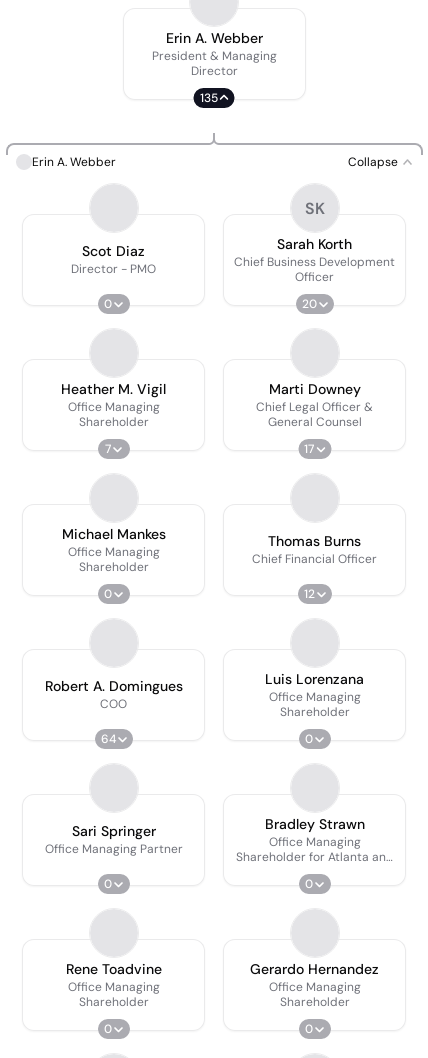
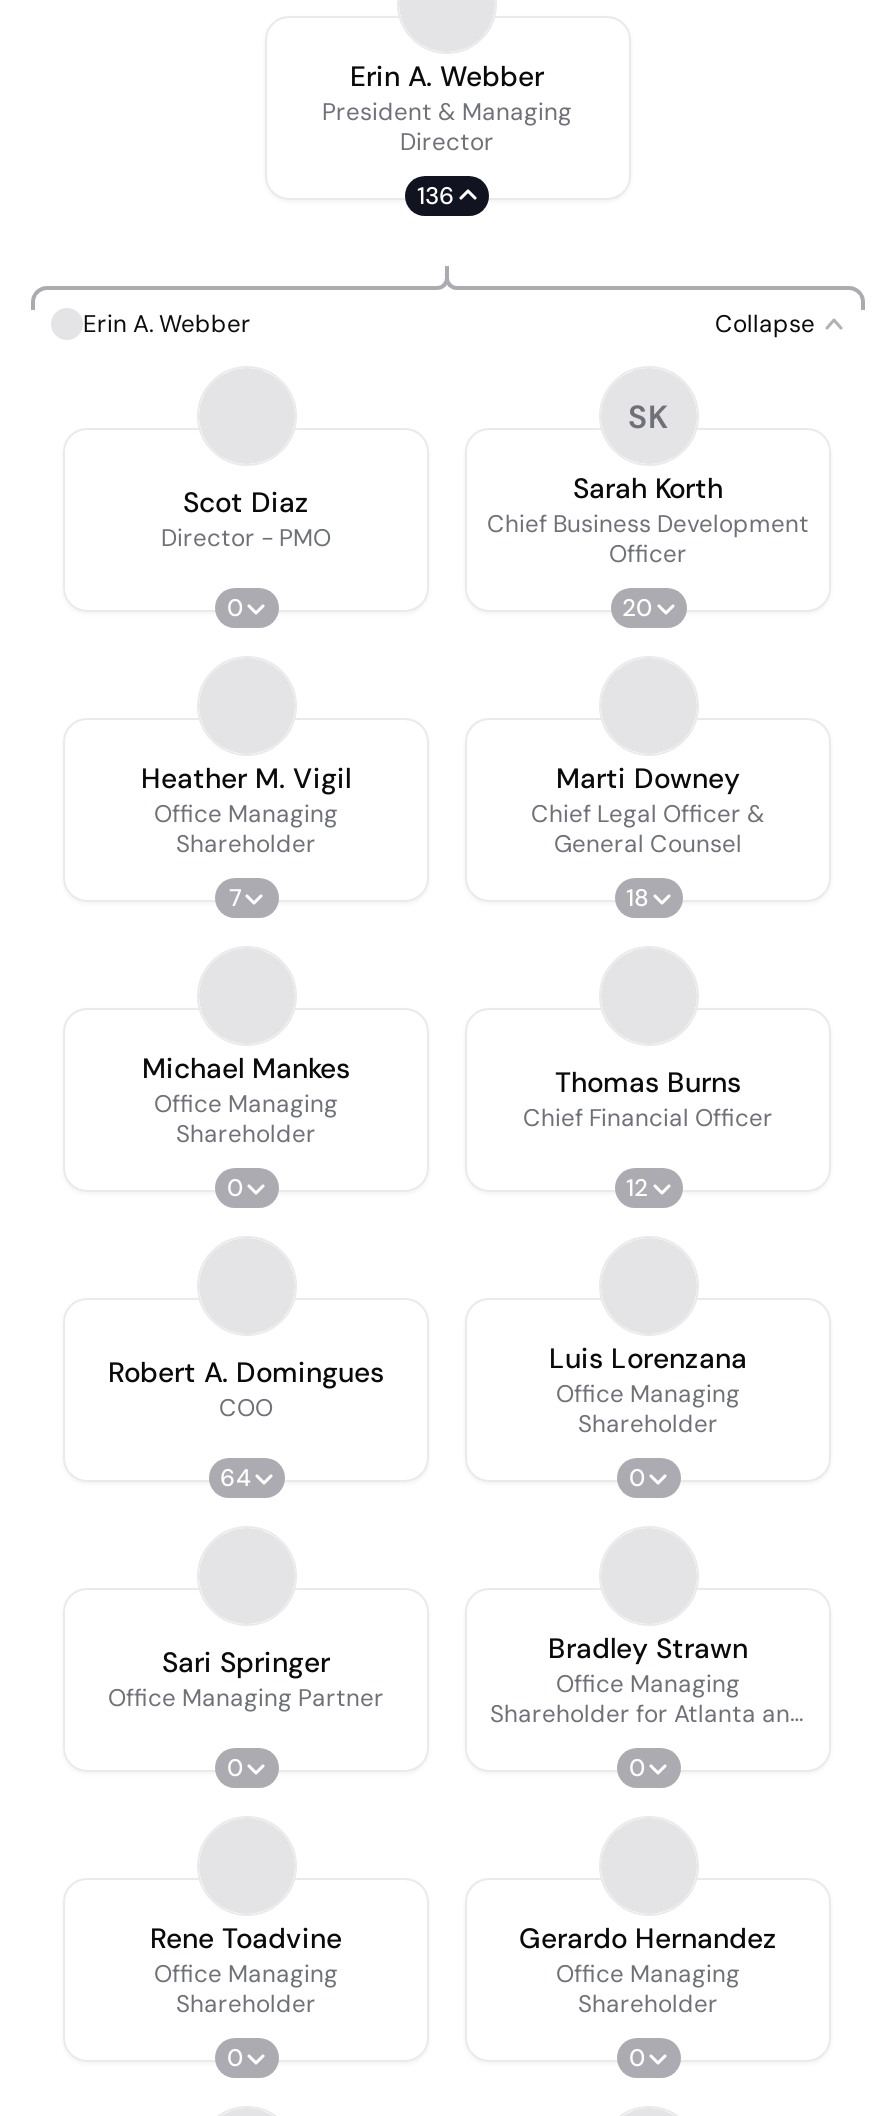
[199,89,217,105] 135 -> [417,179,455,211] 136
[304,440,314,456] 17 -> [626,881,648,913] 18

